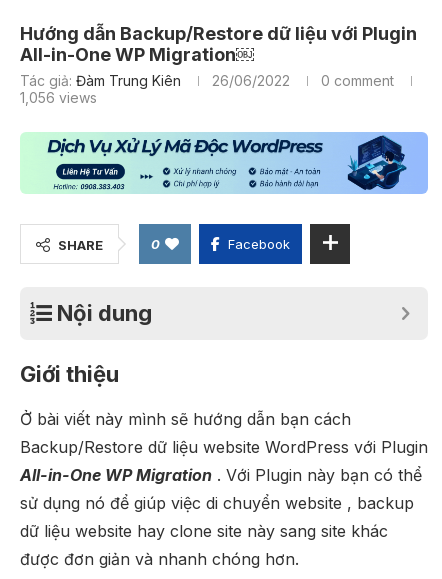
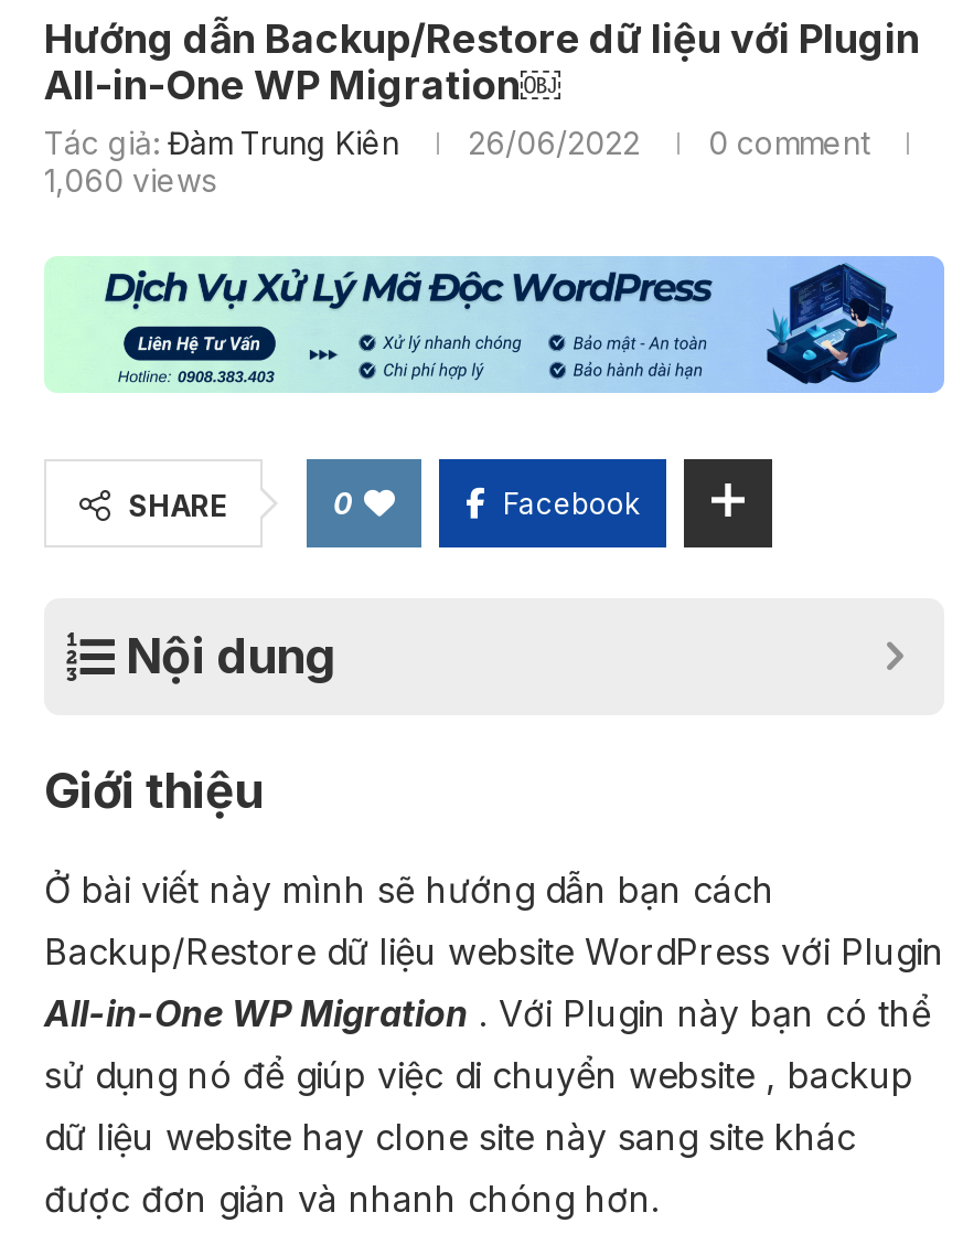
[20,89,97,106] 1,056 views -> [44,161,216,199] 1,060 views

